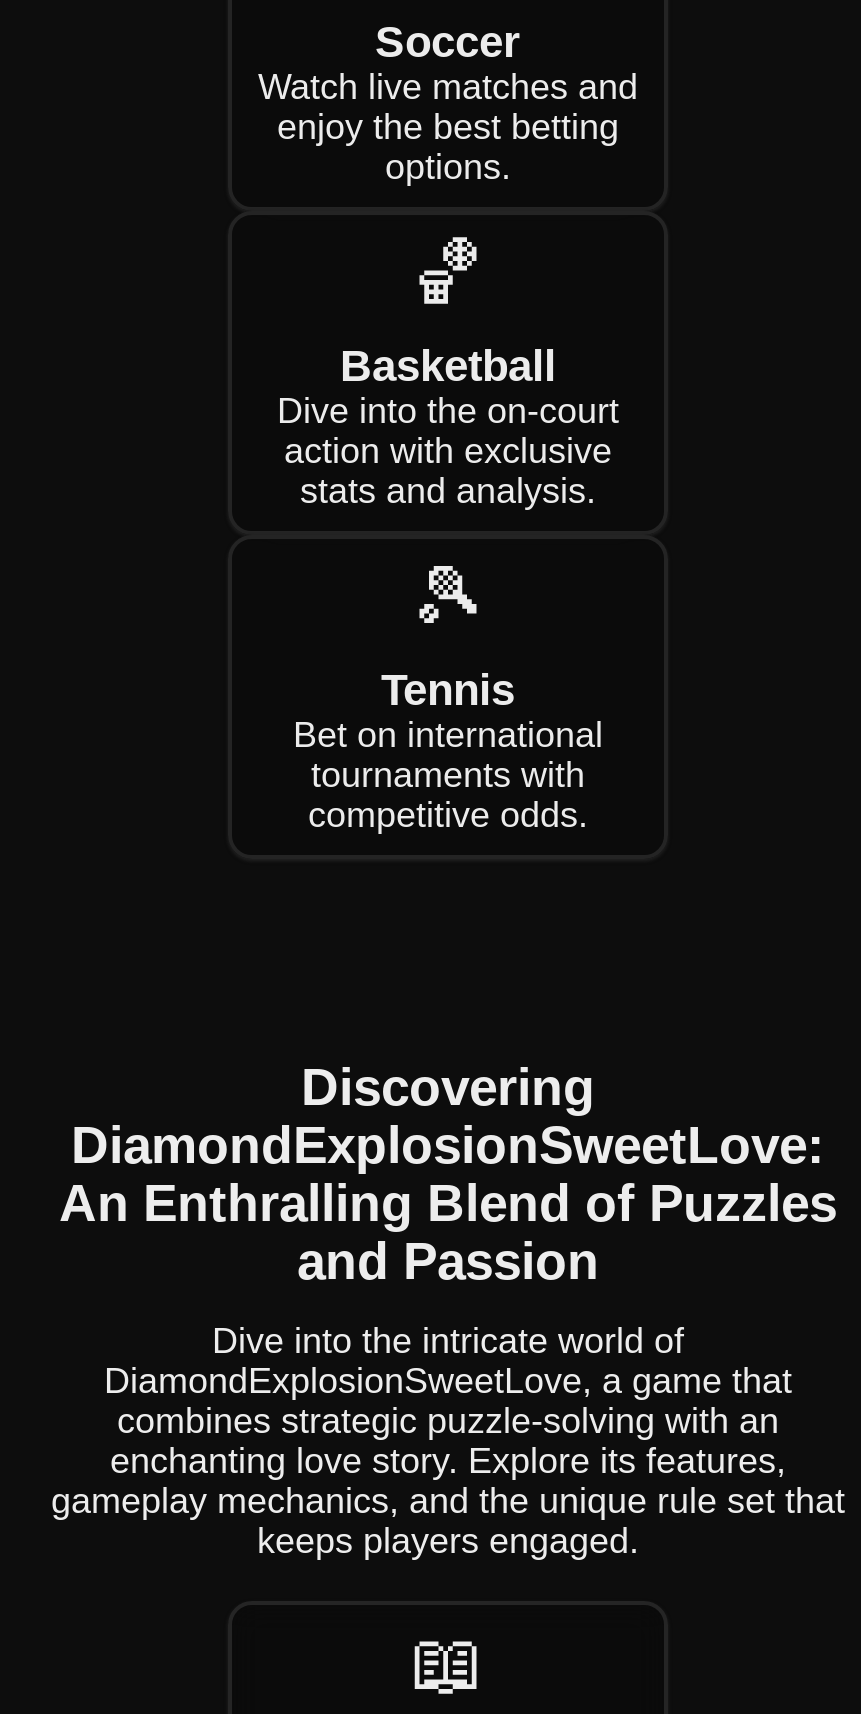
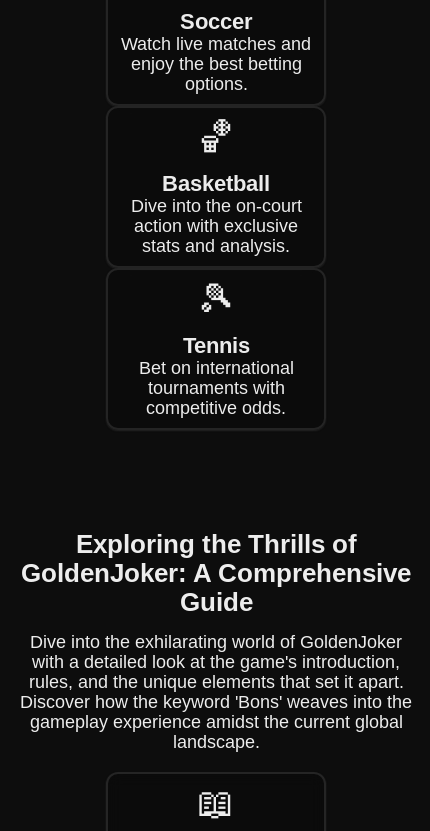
[59,1057,837,1291] Discovering | DiamondExplosionSweetLove: | An Enthralling Blend of Puzzles | and Passion -> [21,529,411,617] Exploring the Thrills of | GoldenJoker: A Comprehensive | Guide
[51,1321,845,1561] Dive into the intricate world of | DiamondExplosionSweetLove, a game that | combines strategic puzzle-solving with an | enchanting love story. Explore its features, | gameplay mechanics, and the unique rule set that | keeps players engaged. -> [20,632,412,752] Dive into the exhilarating world of GoldenJoker | with a detailed look at the game's introduction, | rules, and the unique elements that set it apart. | Discover how the keyword 'Bons' weaves into the | gameplay experience amidst the current global | landscape.

